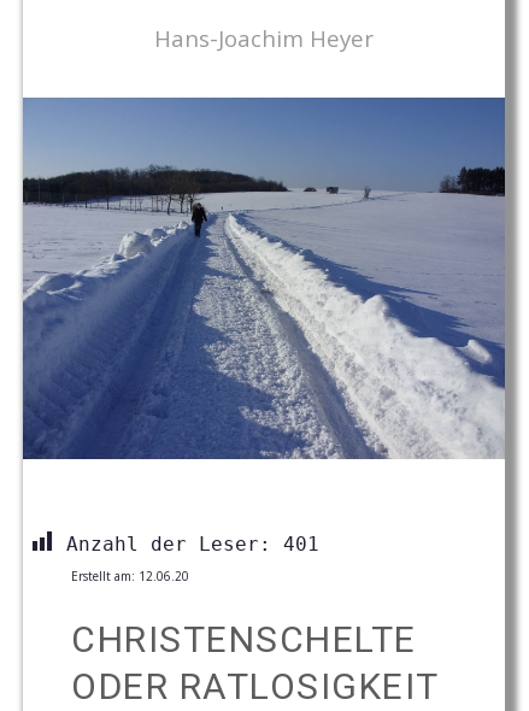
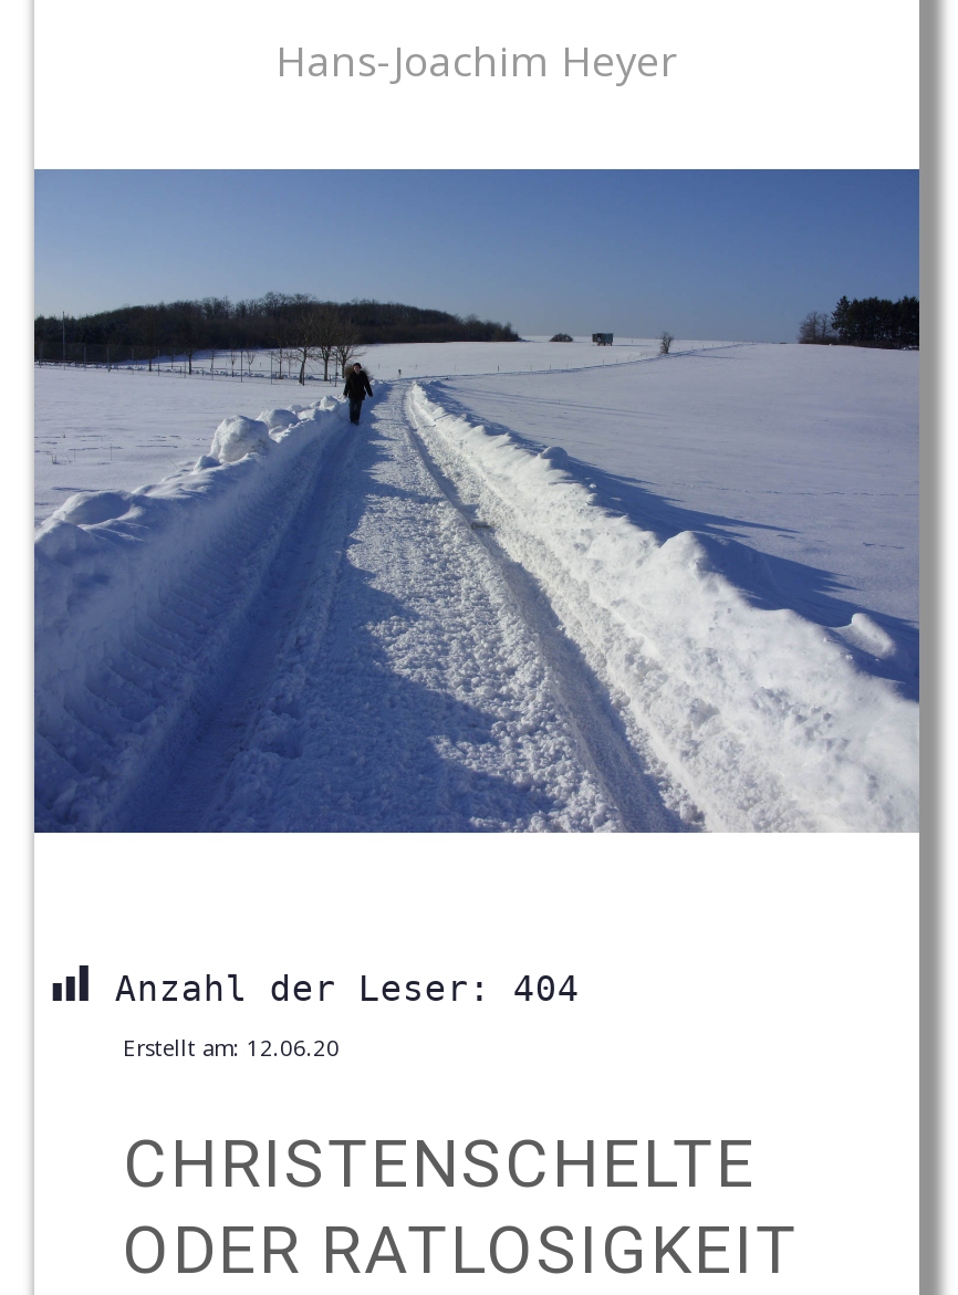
[67,533,320,556] Anzahl der Leser: 401 -> [115,968,579,1010] Anzahl der Leser: 404

